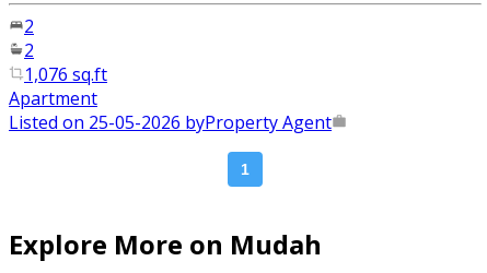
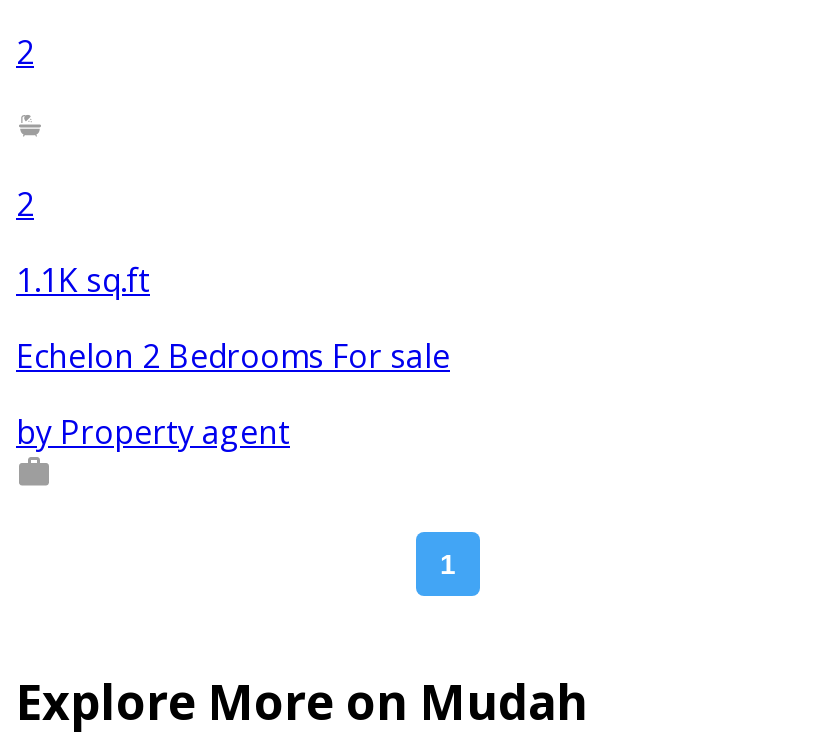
[9,63,332,135] 1,076 sq.ft | Apartment | Listed on 25-05-2026 by Property Agent -> [16,259,450,455] 1.1K sq.ft | Echelon 2 Bedrooms For sale | by Property agent

